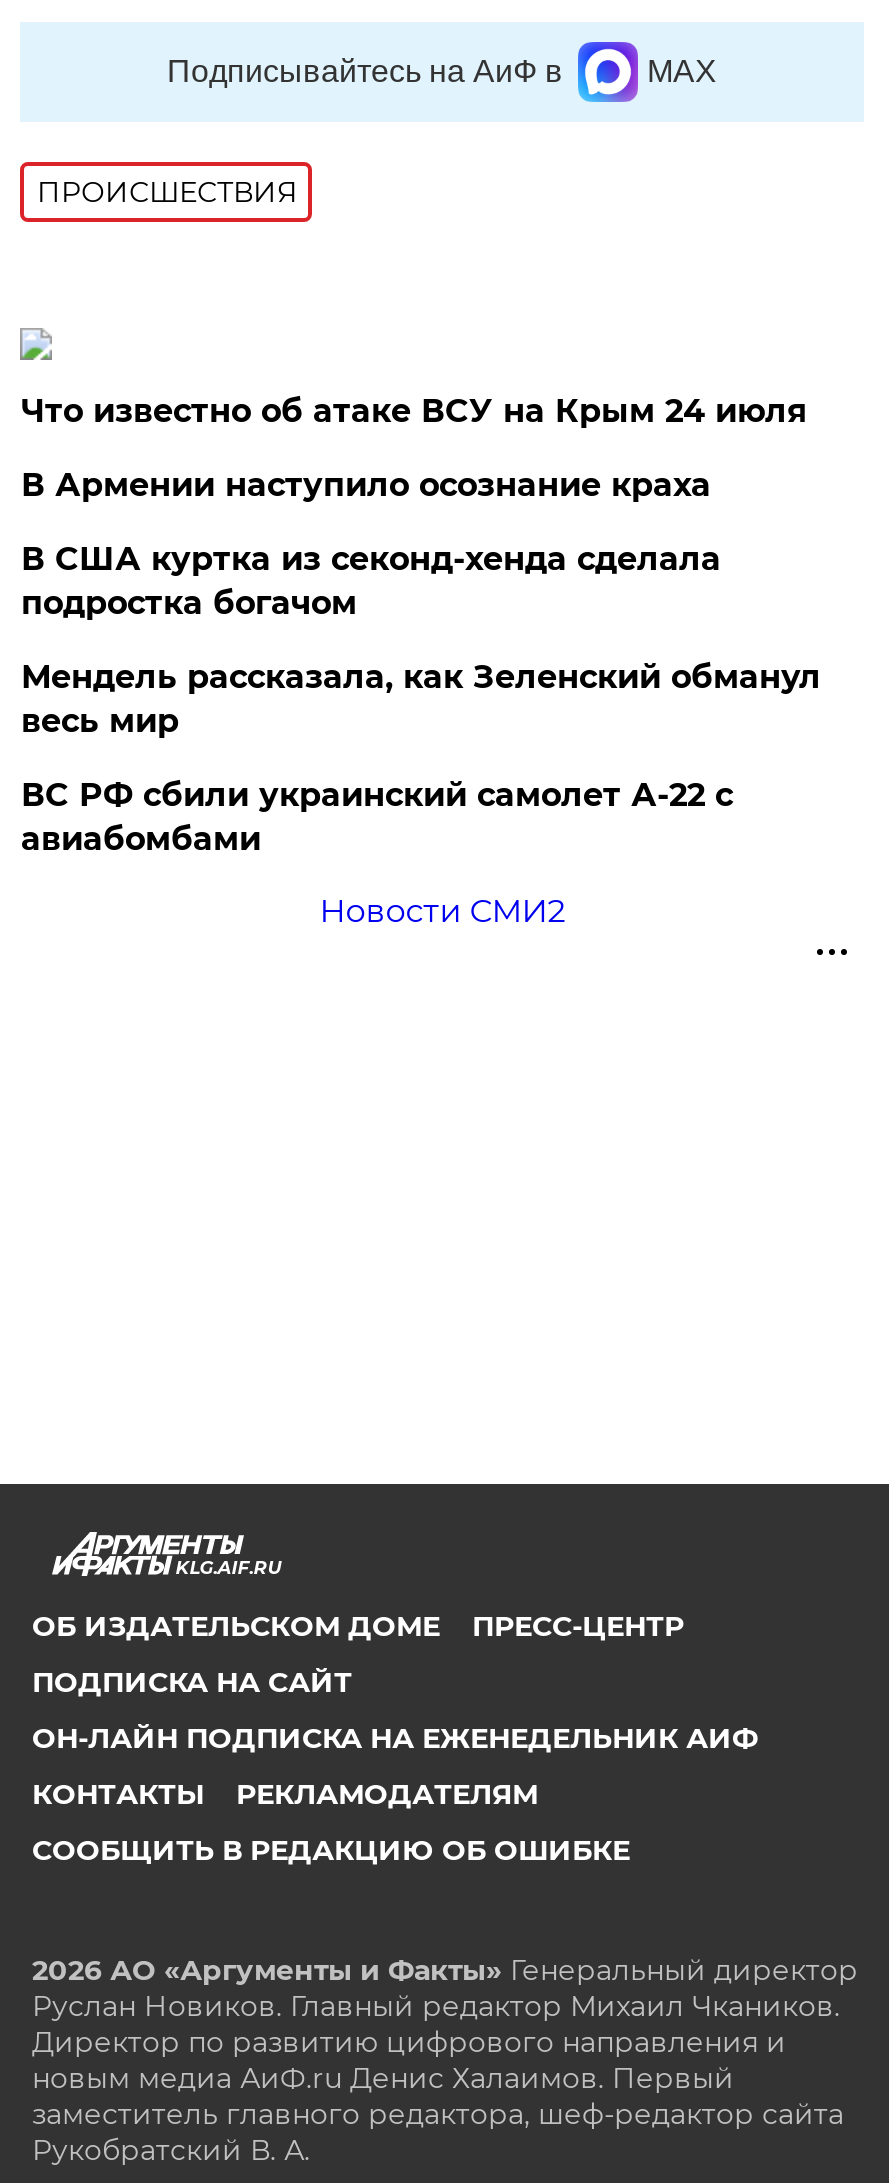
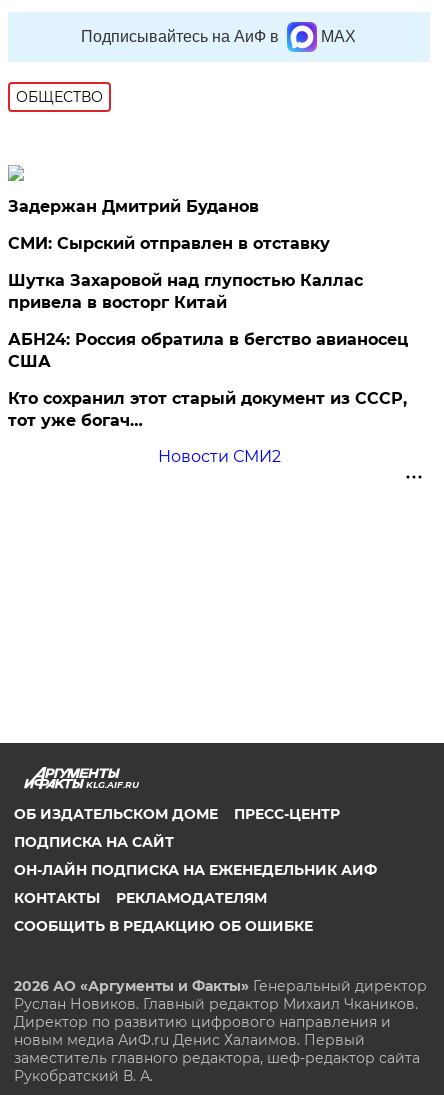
[37,174,297,210] ПРОИСШЕСТВИЯ -> [16,88,103,106] ОБЩЕСТВО
[21,392,807,430] Что известно об атаке ВСУ на Крым 24 июля -> [8,197,259,216] Задержан Дмитрий Буданов
[21,466,711,504] В Армении наступило осознание краха -> [8,234,330,253] СМИ: Сырский отправлен в отставку
[21,540,721,622] В США куртка из секонд-хенда сделала | подростка богачом -> [8,271,363,312] Шутка Захаровой над глупостью Каллас | привела в восторг Китай
[21,658,821,740] Мендель рассказала, как Зеленский обманул | весь мир -> [8,330,408,371] АБН24: Россия обратила в бегство авианосец | США
[21,776,733,858] ВС РФ сбили украинский самолет А-22 с | авиабомбами -> [8,389,407,430] Кто сохранил этот старый документ из СССР, | тот уже богач…

